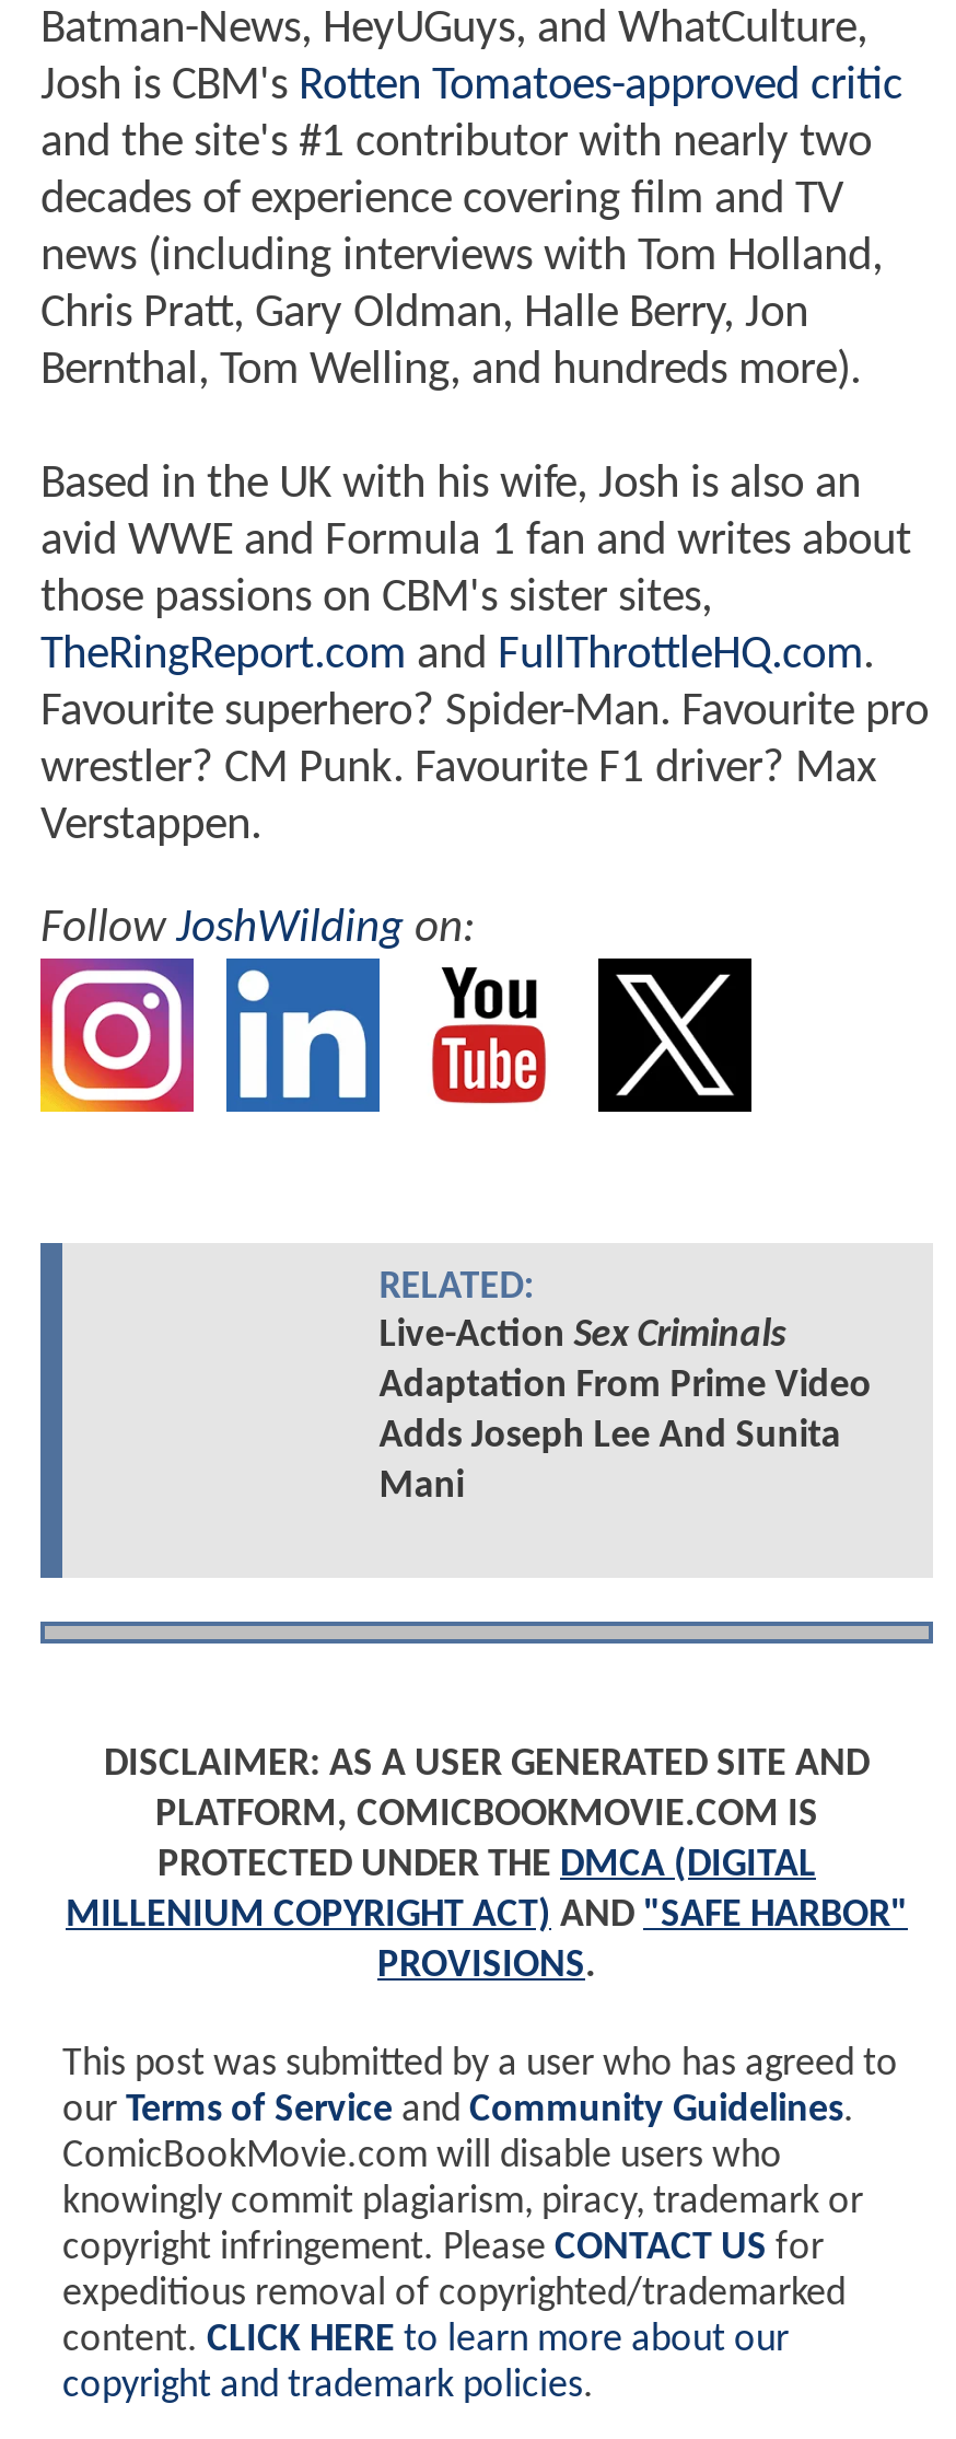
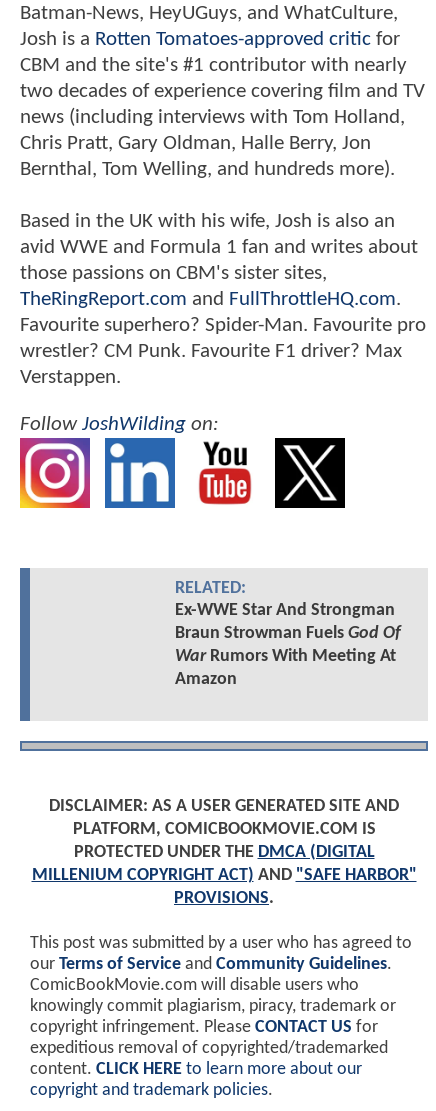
[40,63,902,223] Josh is CBM's Rotten Tomatoes-approved critic | and the site's #1 contributor with nearly two | decades of experience covering film and TV -> [20,29,425,102] Josh is a Rotten Tomatoes-approved critic for | CBM and the site's #1 contributor with nearly | two decades of experience covering film and TV
[379,1314,871,1507] Live-Action Sex Criminals | Adaptation From Prime Video | Adds Joseph Lee And Sunita | Mani -> [175,601,401,689] Ex-WWE Star And Strongman | Braun Strowman Fuels God Of | War Rumors With Meeting At | Amazon

